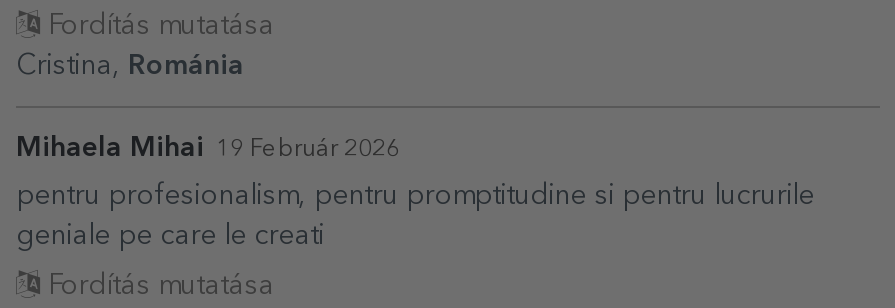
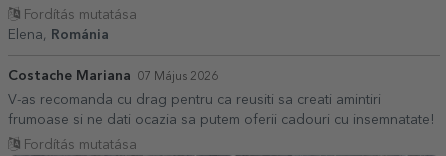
[16,53,244,81] Cristina, Románia -> [8,28,109,42] Elena, Románia
[16,135,400,163] Mihaela Mihai 19 Február 2026 -> [8,69,218,83] Costache Mariana 07 Május 2026
[16,183,814,251] pentru profesionalism, pentru promptitudine si pentru lucrurile | geniale pe care le creati -> [8,93,434,127] V-as recomanda cu drag pentru ca reusiti sa creati amintiri | frumoase si ne dati ocazia sa putem oferii cadouri cu insemnatate!

